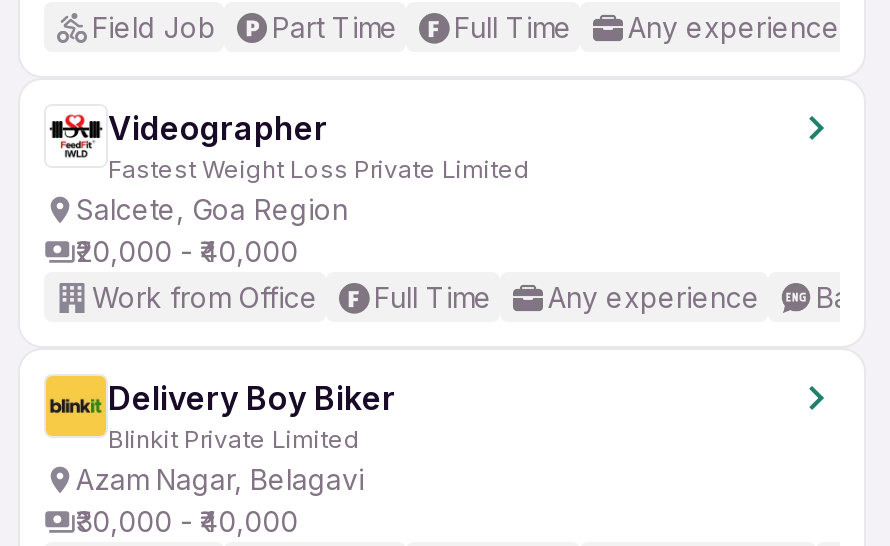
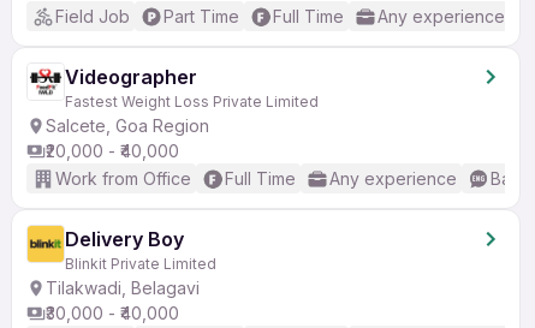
[108,378,396,418] Delivery Boy Biker -> [65,227,184,251] Delivery Boy
[76,462,364,496] Azam Nagar, Belagavi -> [46,278,200,298] Tilakwadi, Belagavi

